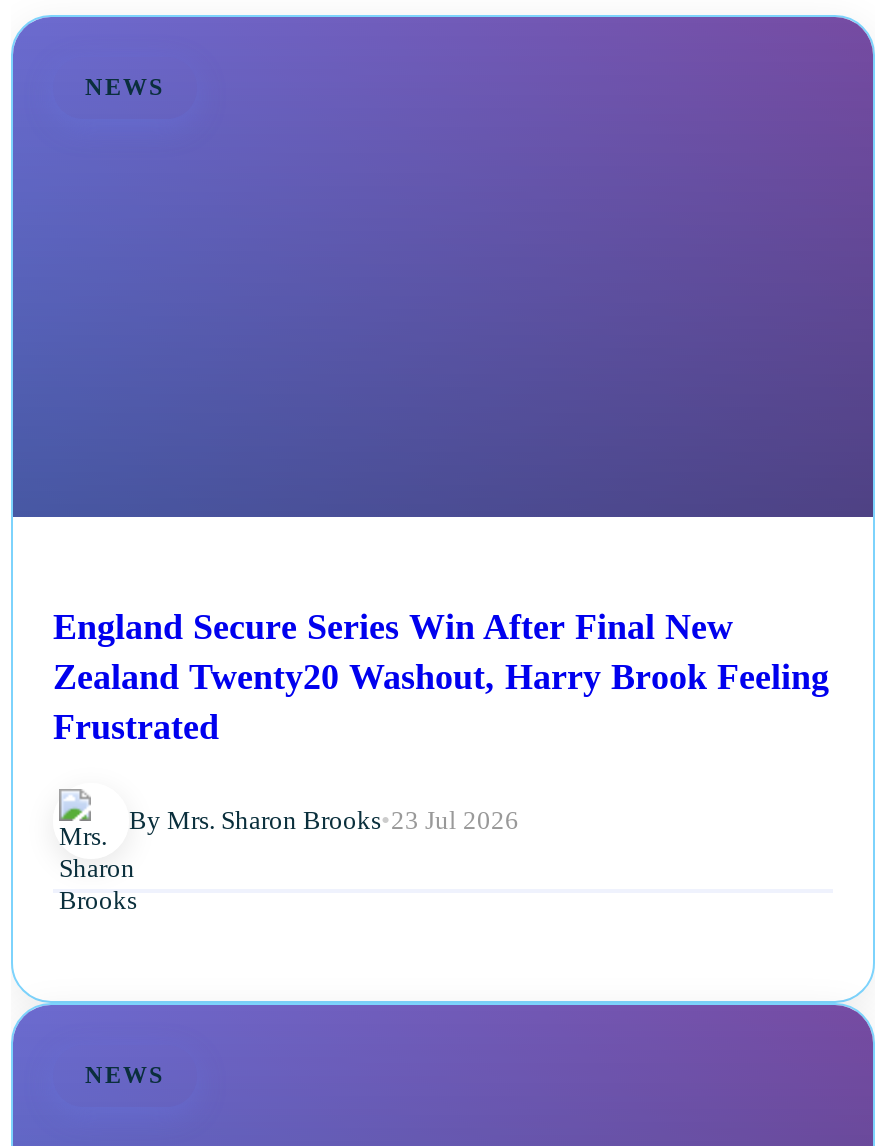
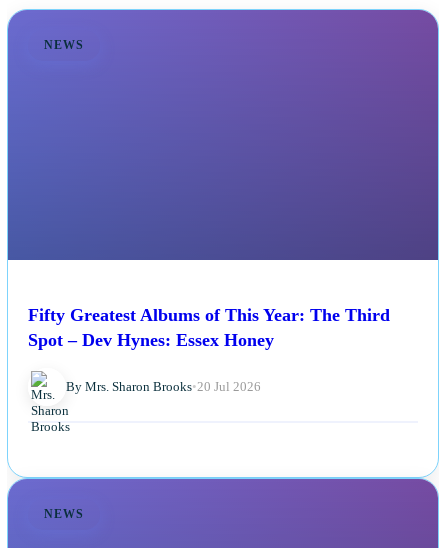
[53,607,829,747] England Secure Series Win After Final New | Zealand Twenty20 Washout, Harry Brook Feeling | Frustrated -> [28,305,390,350] Fifty Greatest Albums of This Year: The Third | Spot – Dev Hynes: Essex Honey
[129,805,519,835] By Mrs. Sharon Brooks • 23 Jul 2026 -> [66,379,261,394] By Mrs. Sharon Brooks • 20 Jul 2026

